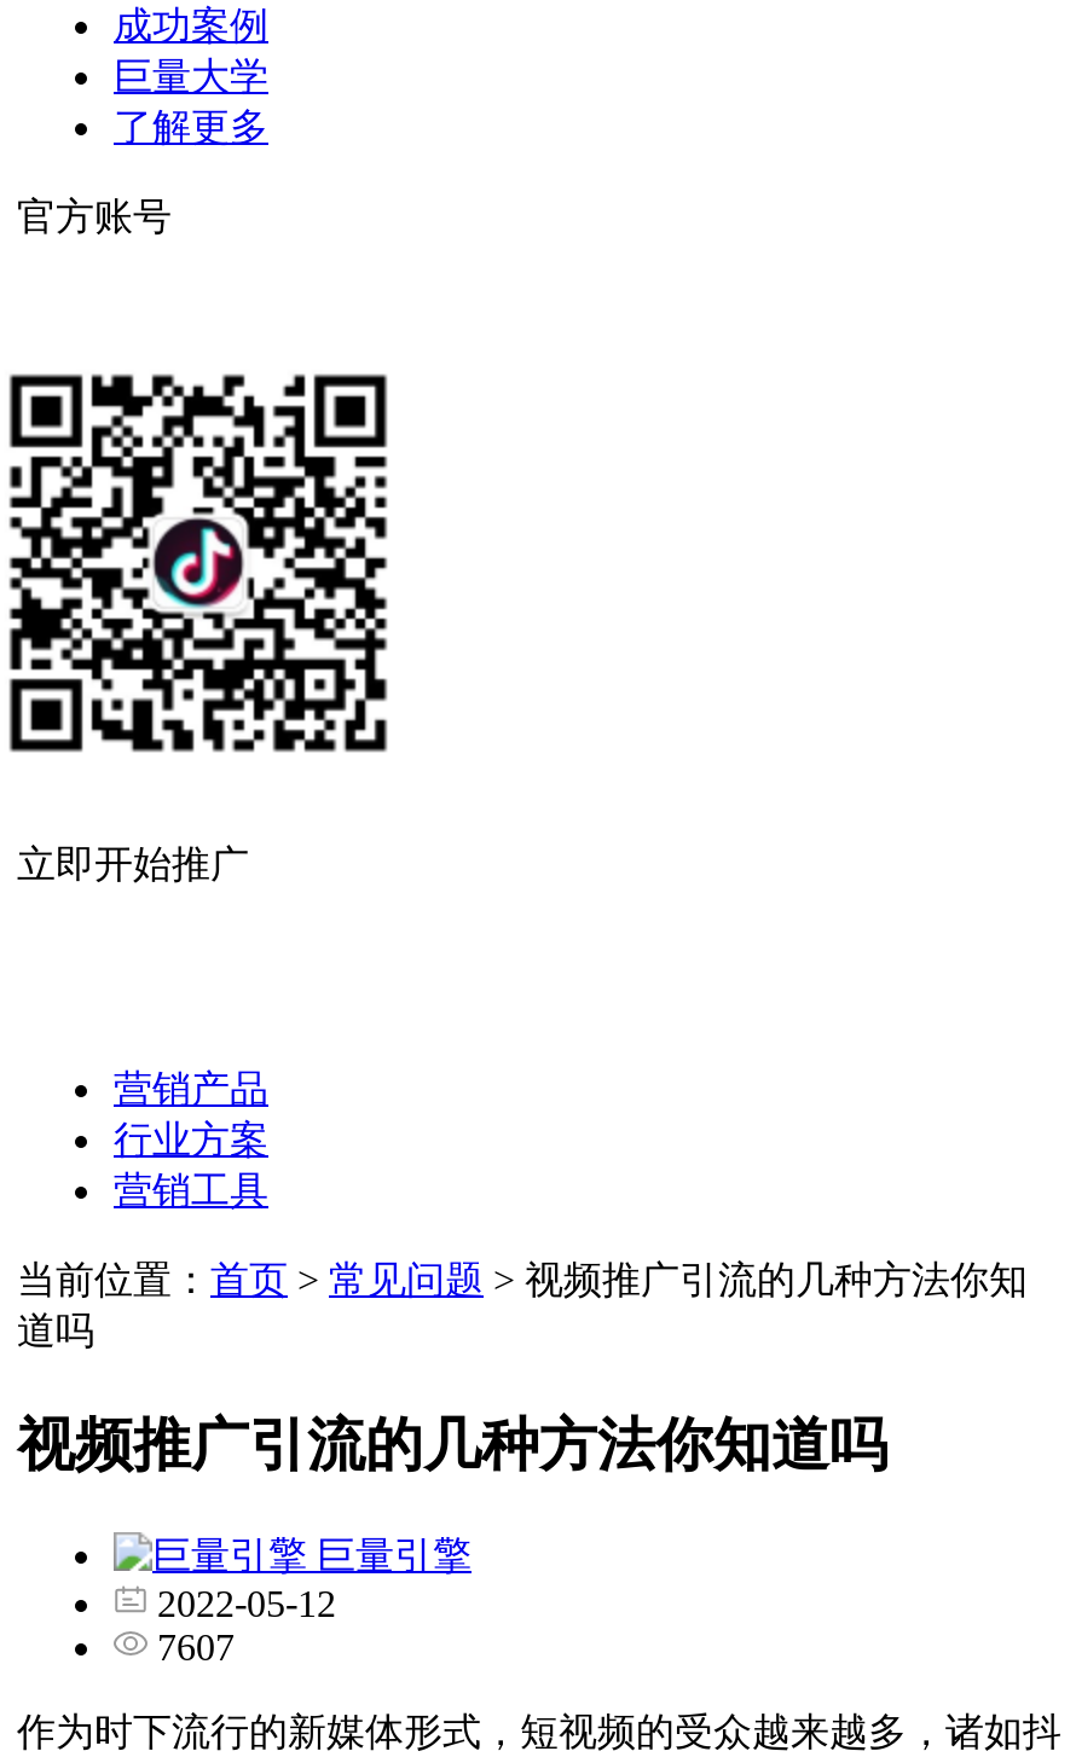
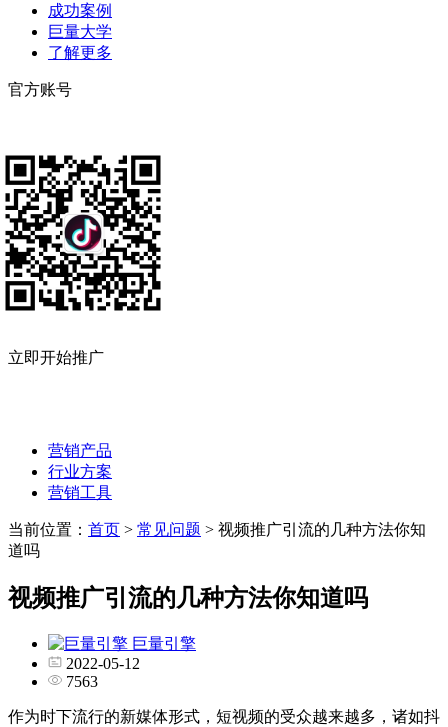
[157,1626,235,1667] 7607 -> [66,673,98,690] 7563

